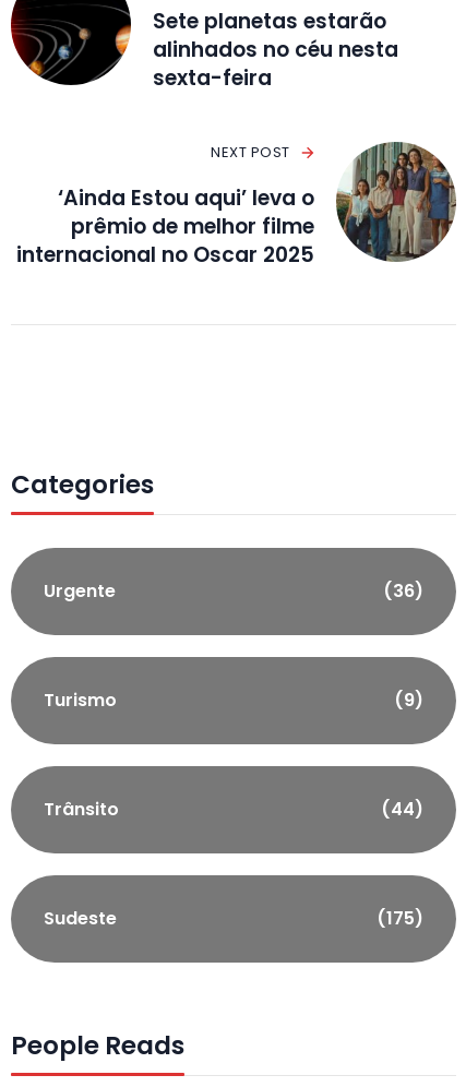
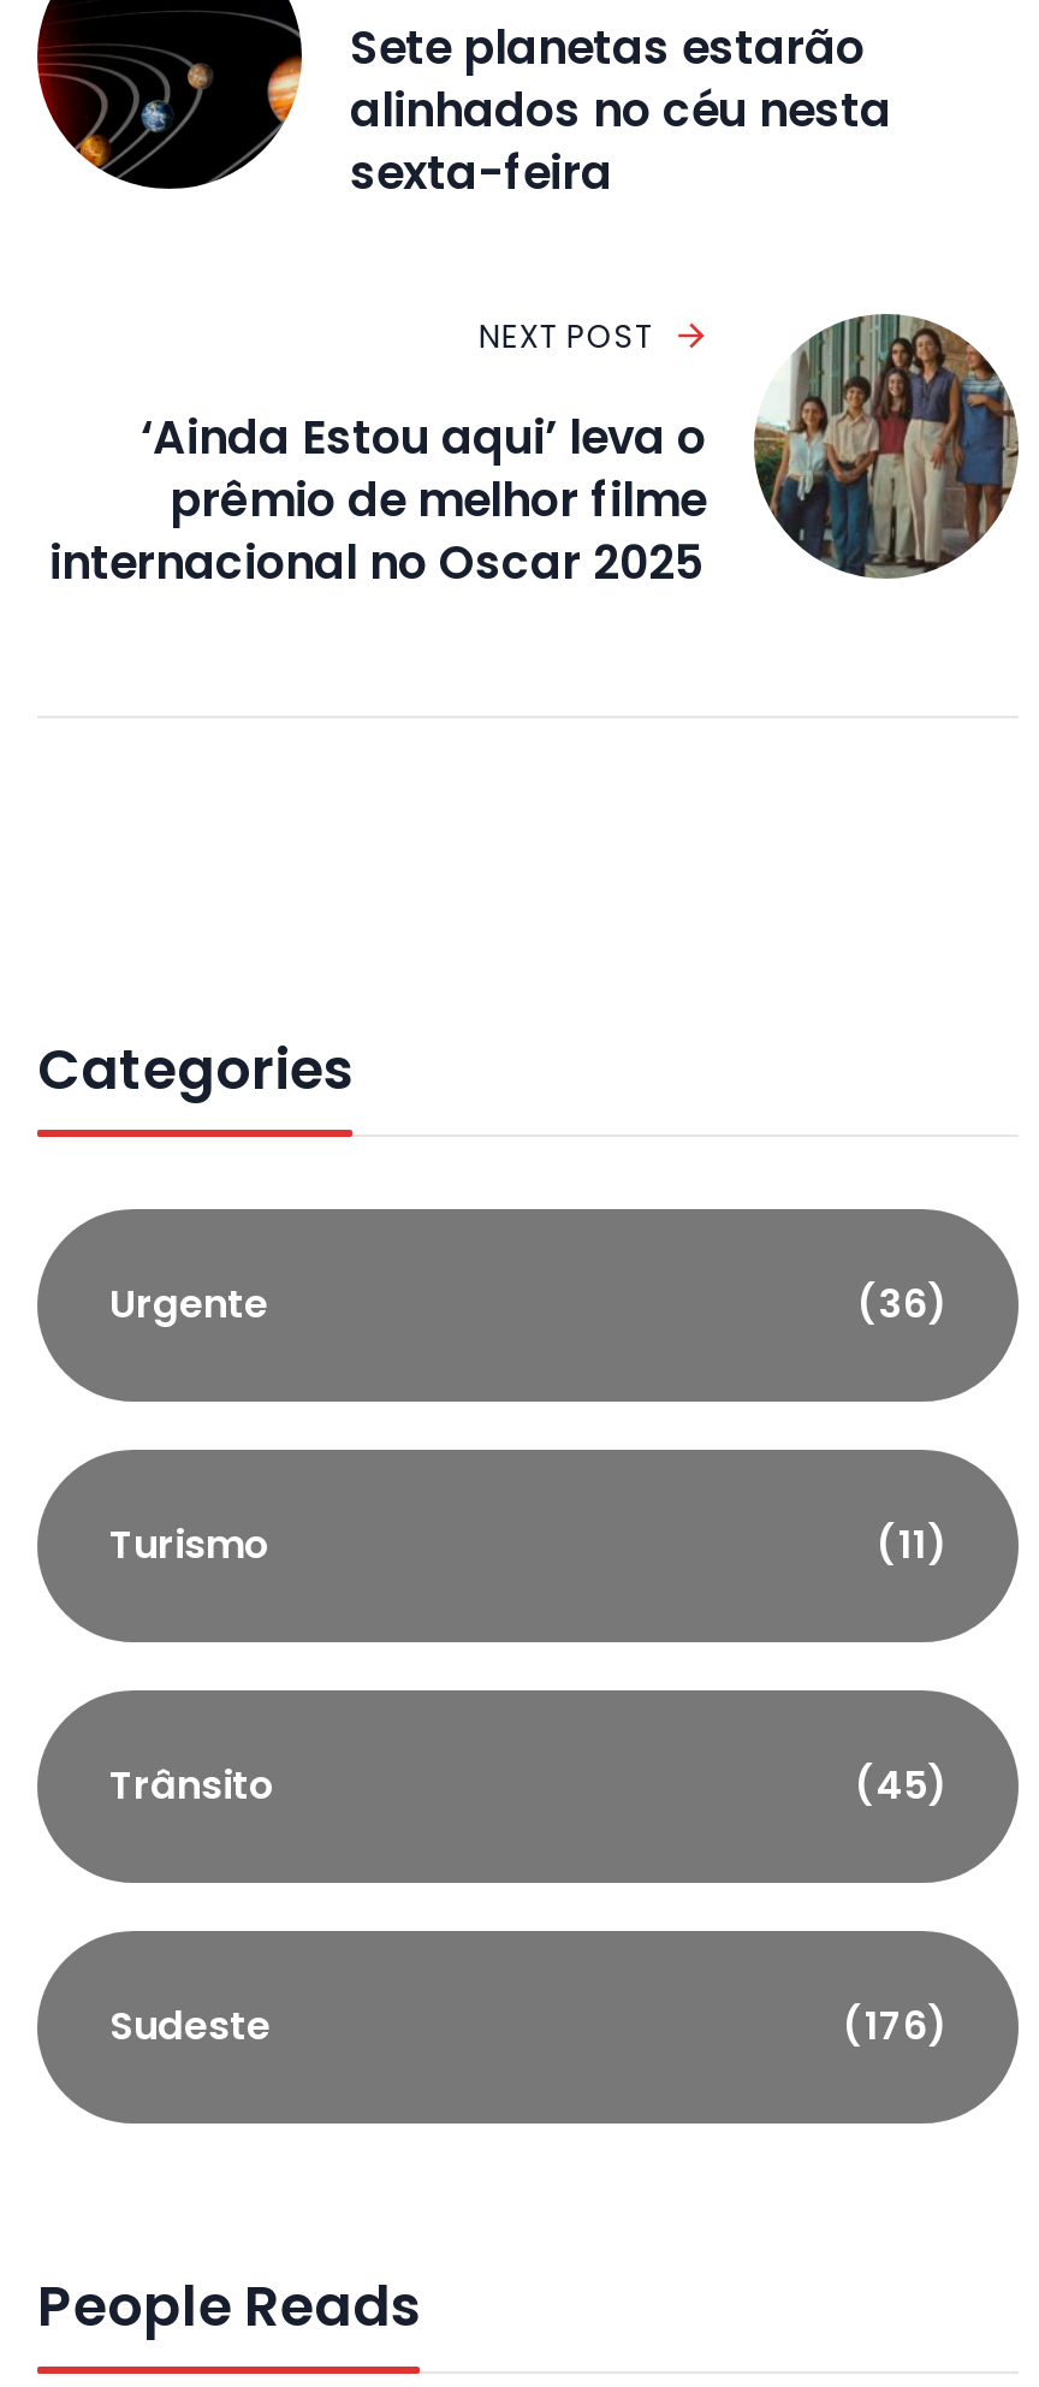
[394,688,423,713] (9) -> [877,1517,946,1572] (11)
[381,797,423,822] (44) -> [855,1757,946,1813] (45)
[377,906,423,931] (175) -> [843,1998,946,2053] (176)

